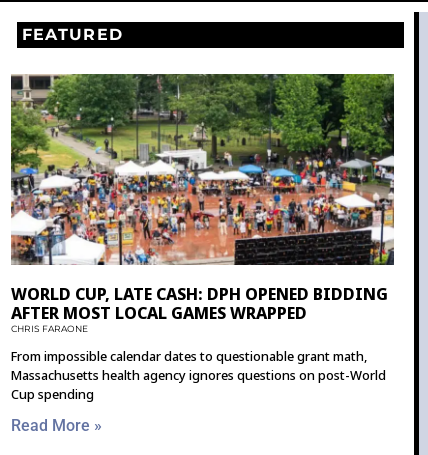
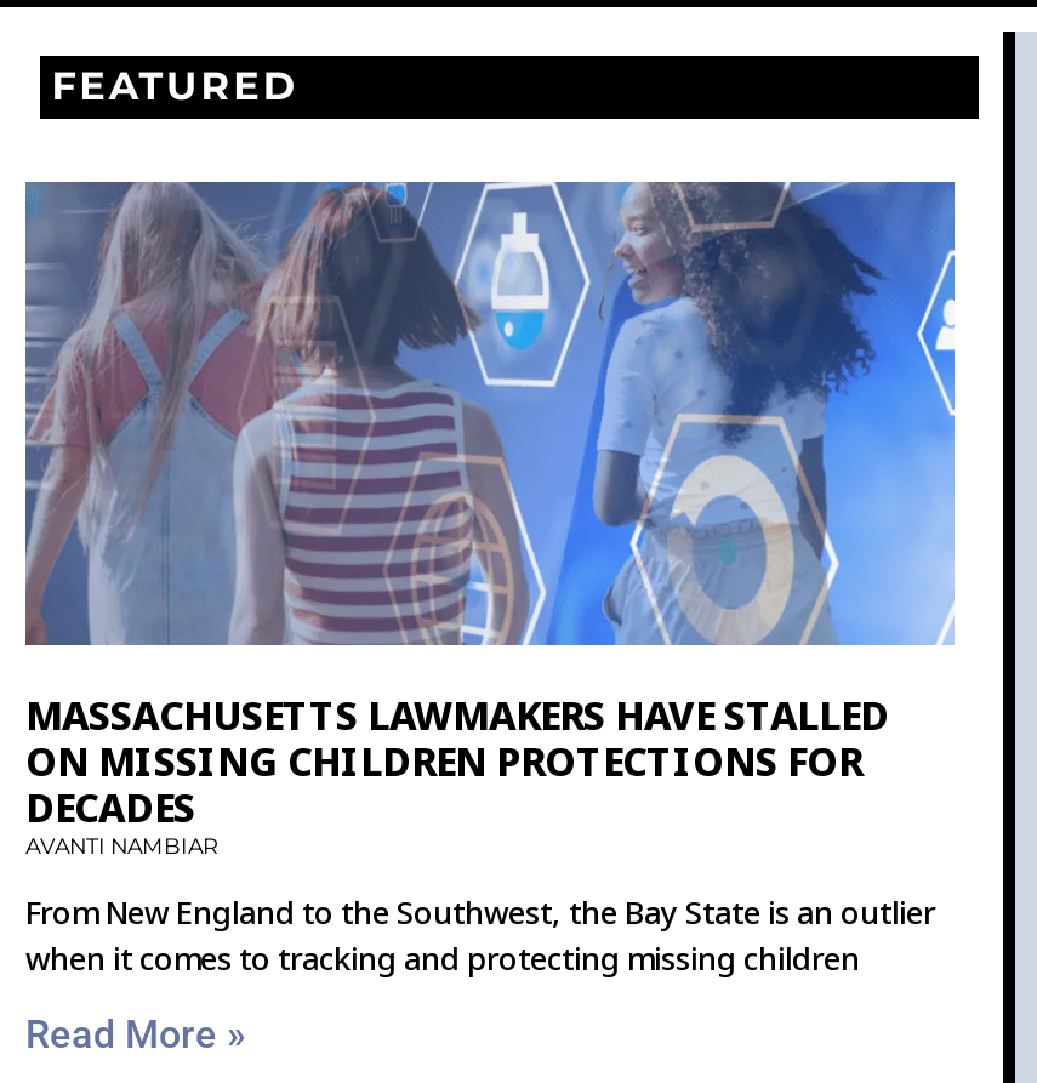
[10,73,395,334] [image] | WORLD CUP, LATE CASH: DPH OPENED BIDDING | AFTER MOST LOCAL GAMES WRAPPED | CHRIS FARAONE -> [23,179,957,859] [image] | MASSACHUSETTS LAWMAKERS HAVE STALLED | ON MISSING CHILDREN PROTECTIONS FOR | DECADES | AVANTI NAMBIAR
[11,347,386,403] From impossible calendar dates to questionable grant math, | Massachusetts health agency ignores questions on post-World | Cup spending -> [25,890,935,980] From New England to the Southwest, the Bay State is an outlier | when it comes to tracking and protecting missing children

